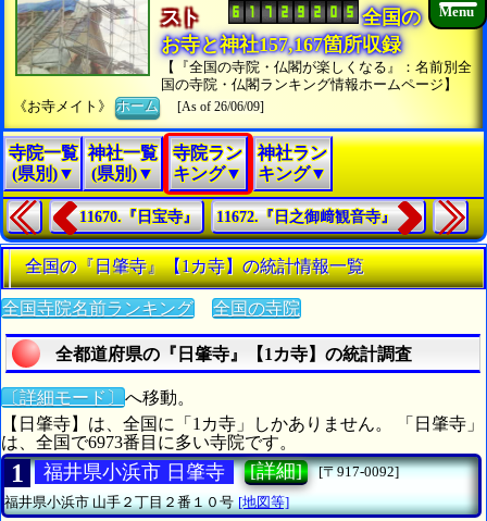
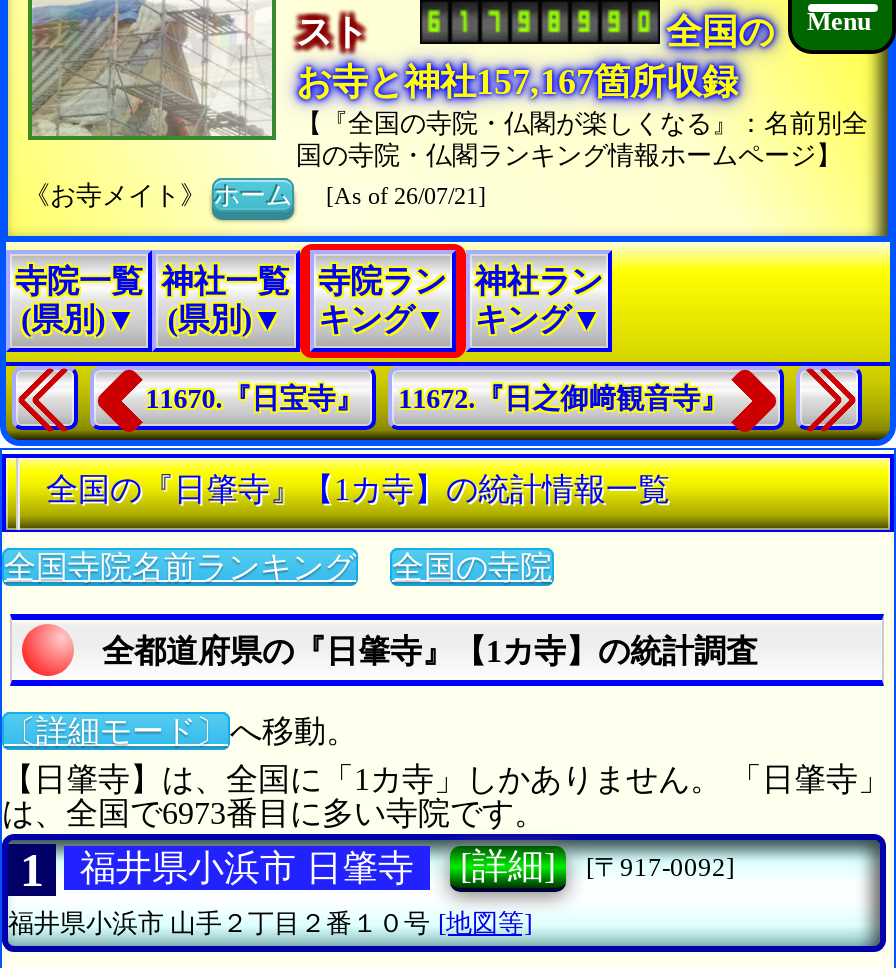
[177,99,264,114] [As of 26/06/09] -> [326,182,486,210] [As of 26/07/21]

